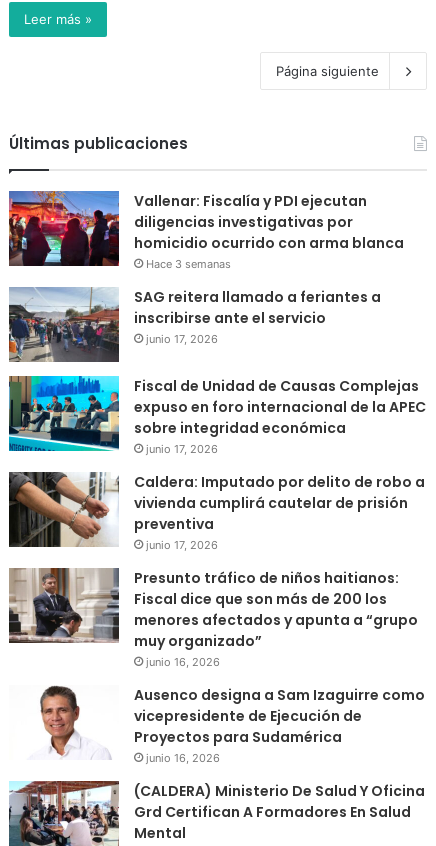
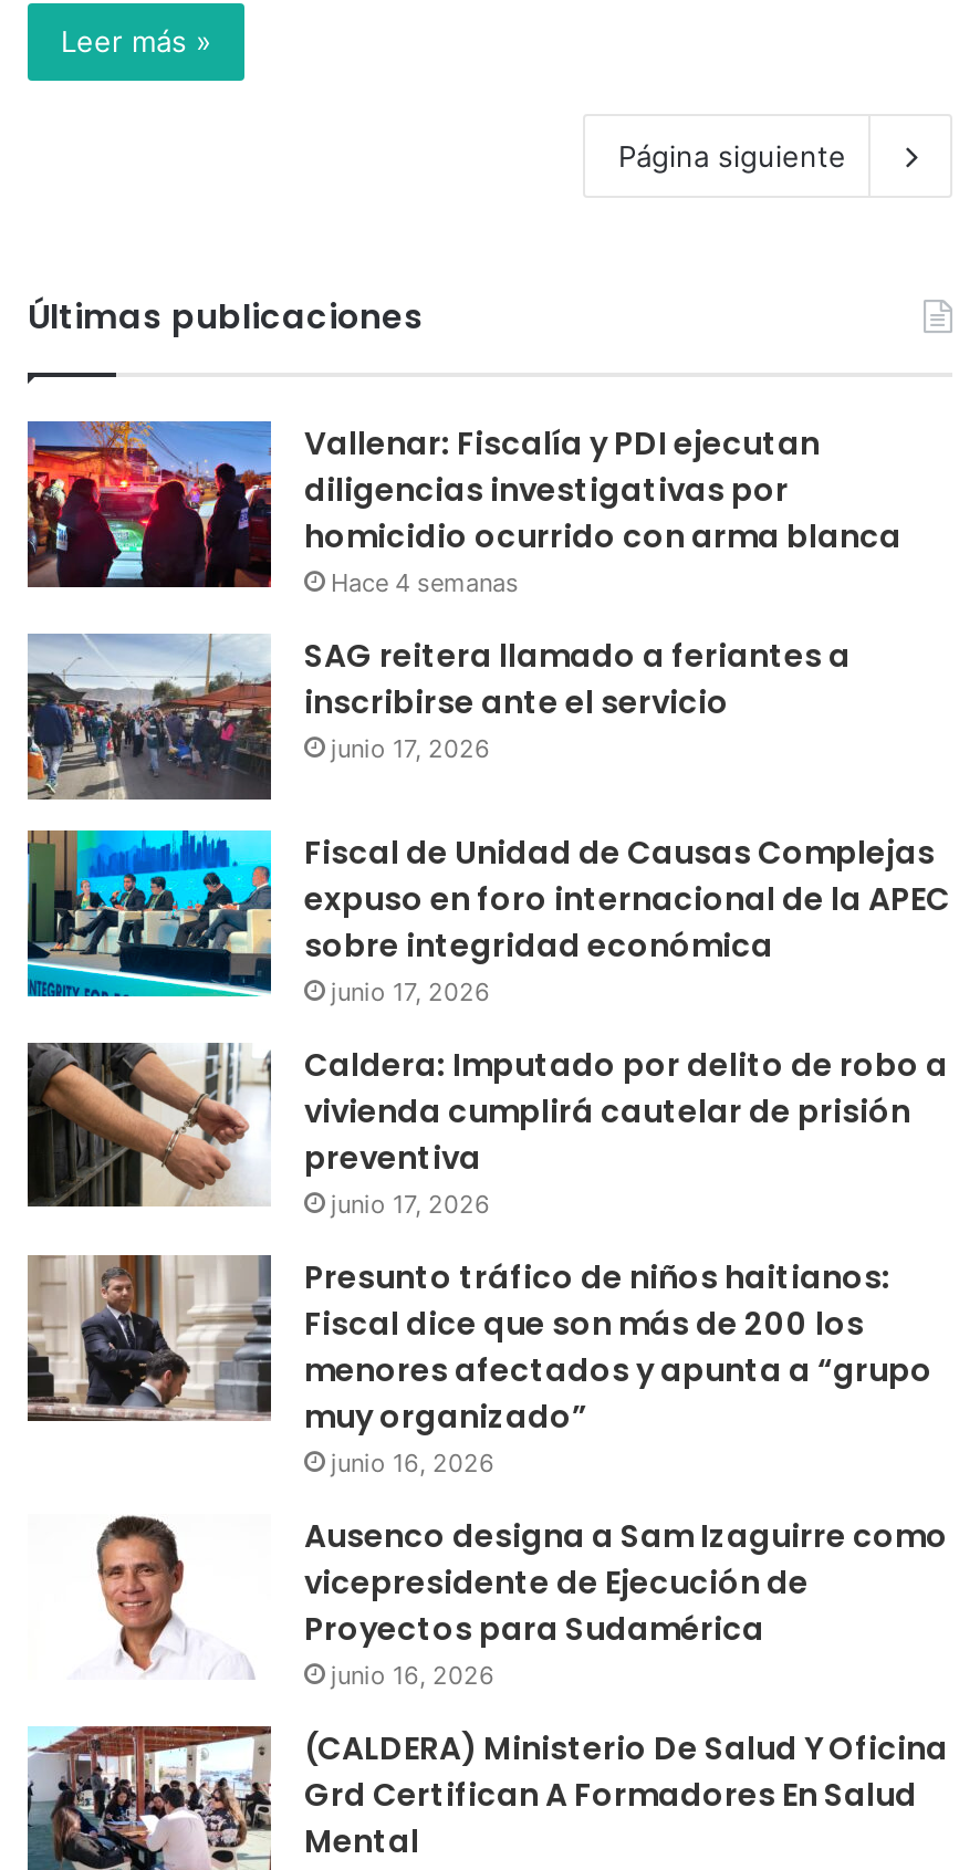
[146,257,231,271] Hace 3 semanas -> [331,567,519,598] Hace 4 semanas

